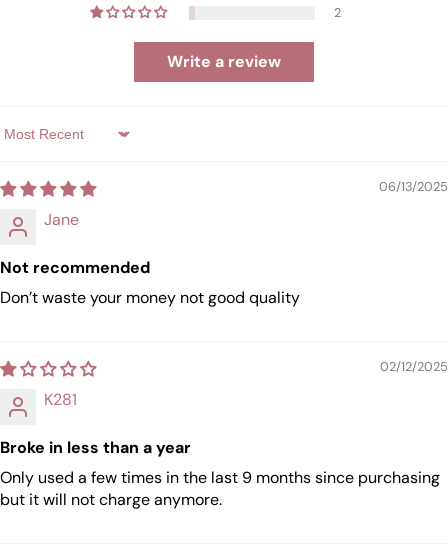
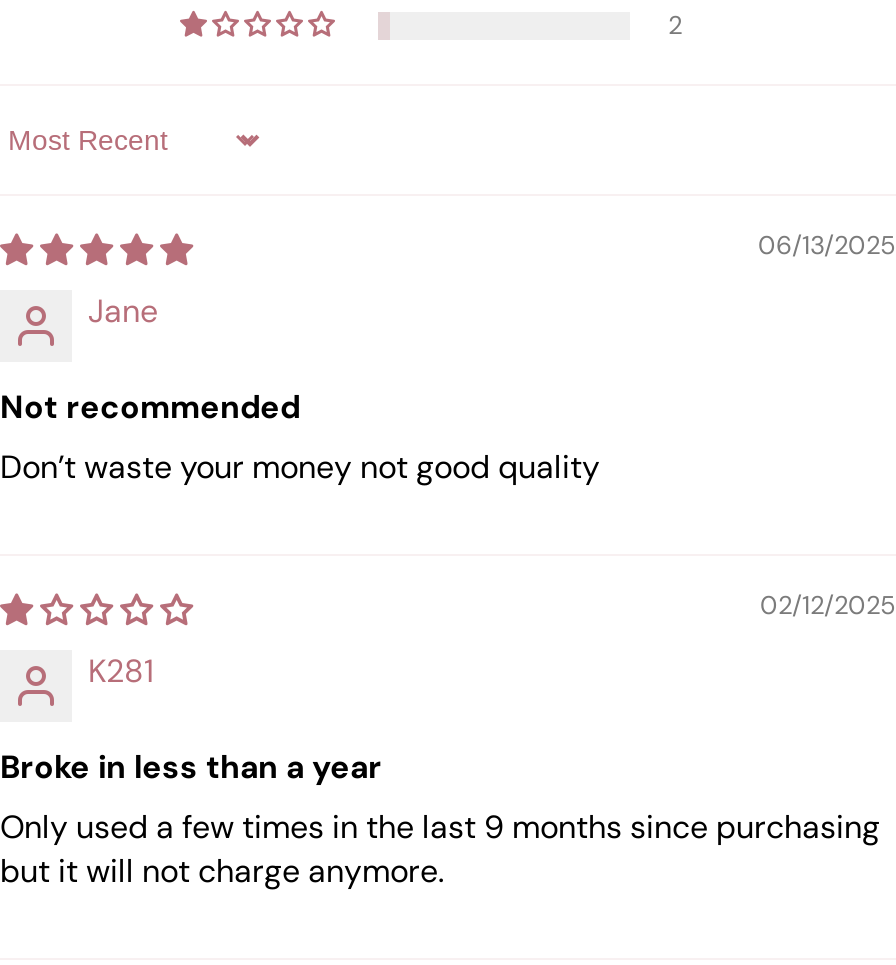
[167,50,281,71] Write a review -> none

